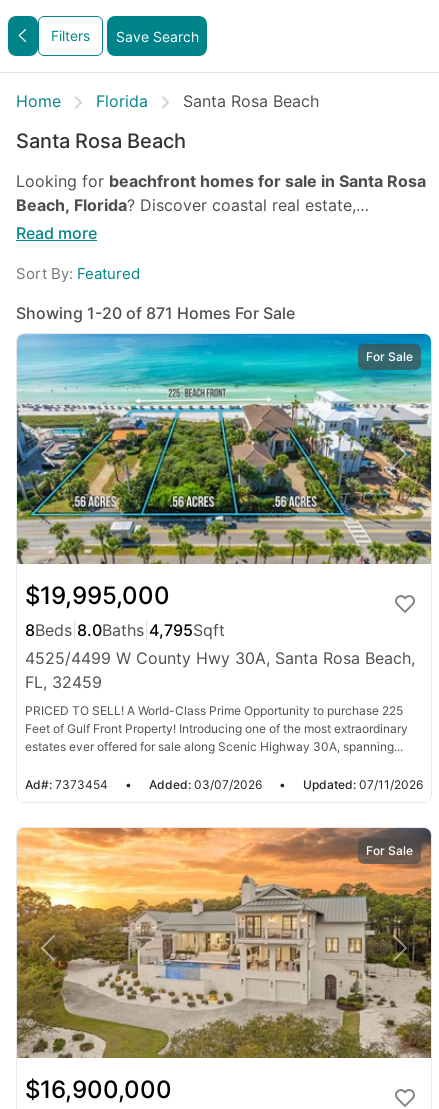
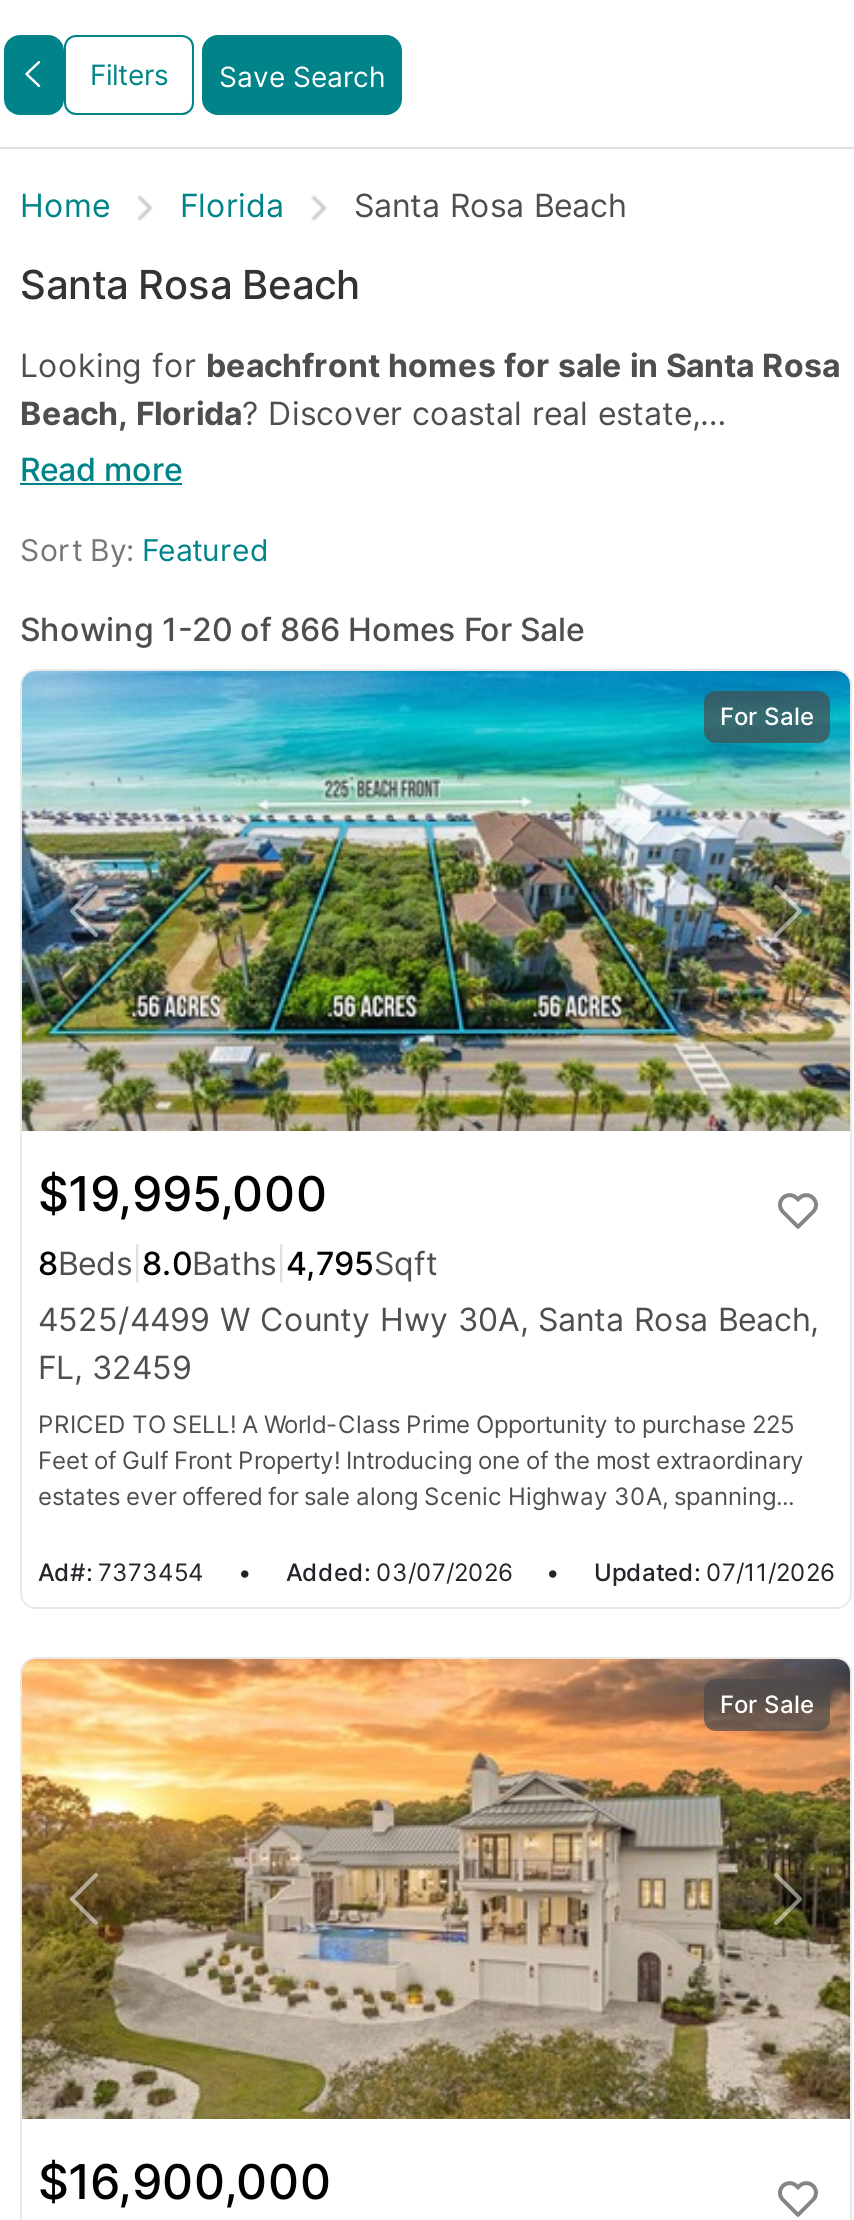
[16,303,295,323] Showing 1-20 of 871 Homes For Sale -> [20,609,584,649] Showing 1-20 of 866 Homes For Sale

